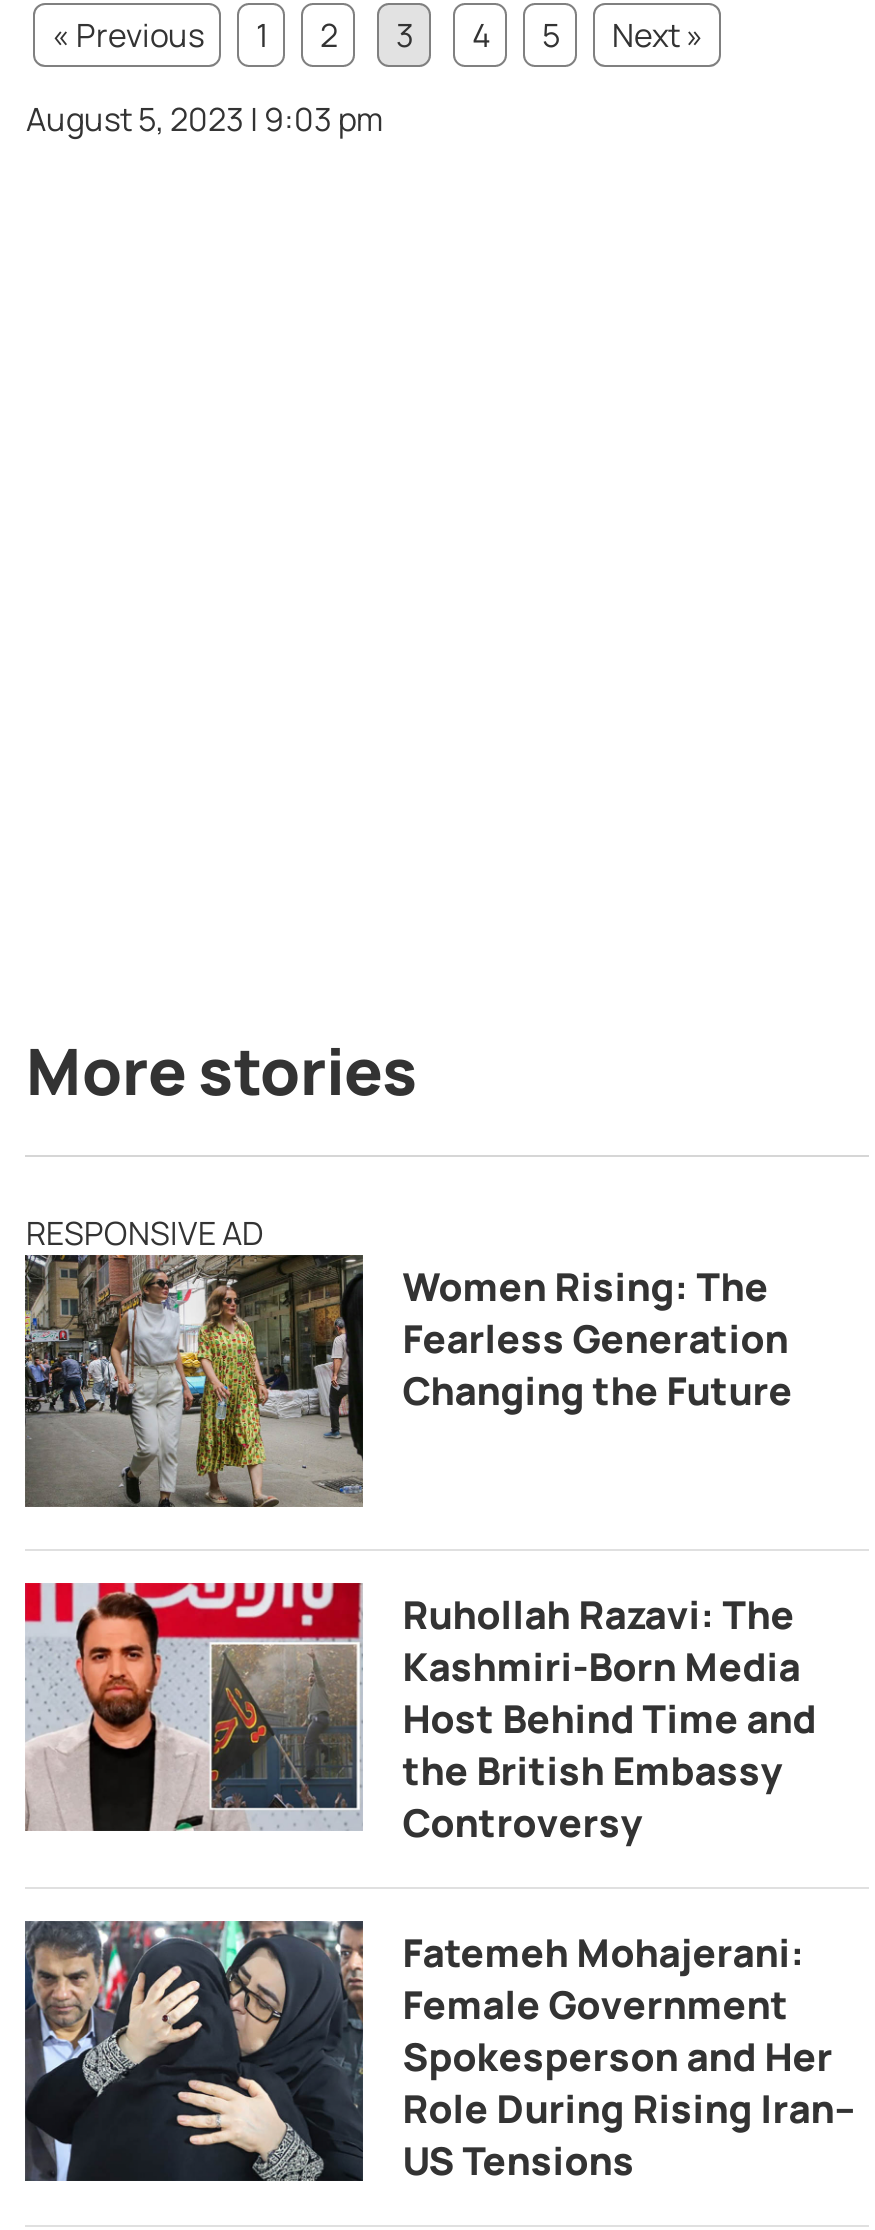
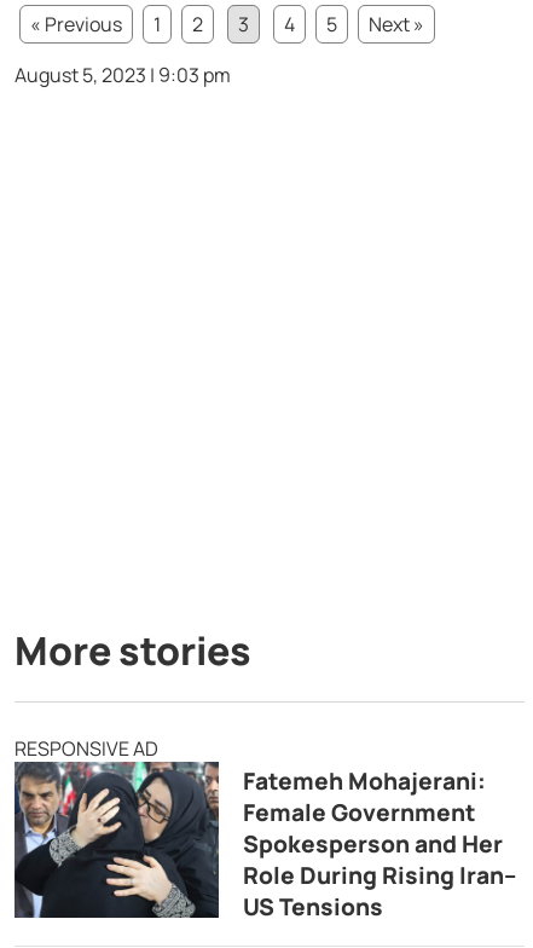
[23,1255,792,1511] [image] | Women Rising: The | Fearless Generation | Changing the Future -> none
[23,1581,816,1850] [image] | Ruhollah Razavi: The | Kashmiri-Born Media | Host Behind Time and | the British Embassy | Controversy -> none

